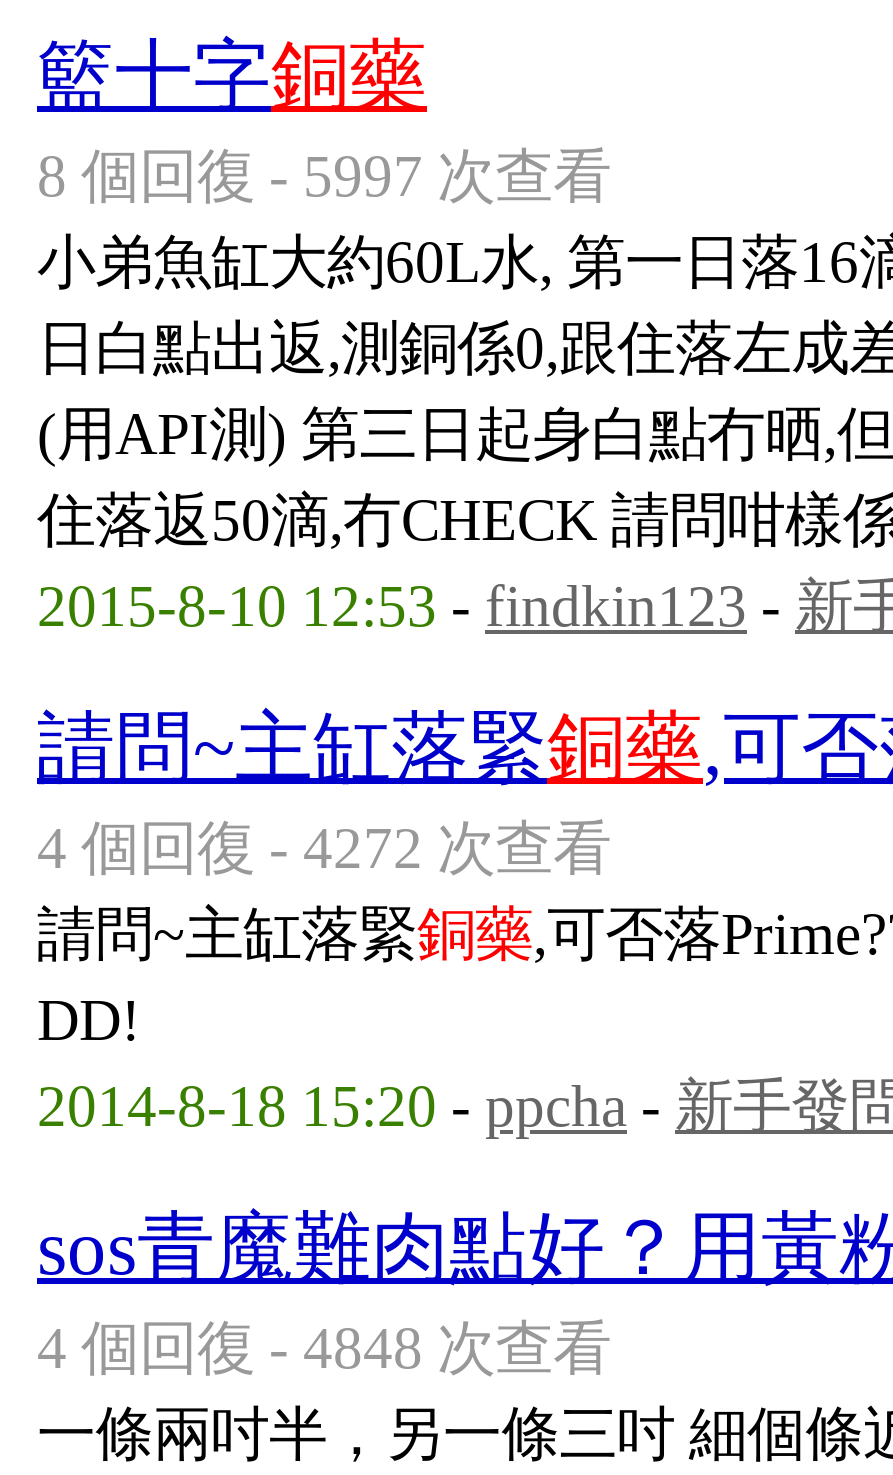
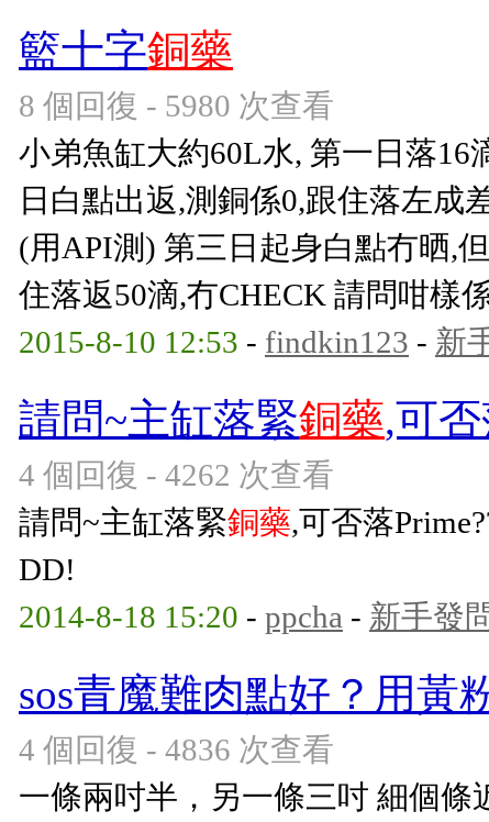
[37,144,611,208] 8 個回復 - 5997 次查看 -> [19,88,334,123] 8 個回復 - 5980 次查看
[37,816,611,880] 4 個回復 - 4272 次查看 -> [19,457,334,492] 4 個回復 - 4262 次查看
[37,1316,611,1380] 4 個回復 - 4848 次查看 -> [19,732,334,767] 4 個回復 - 4836 次查看

